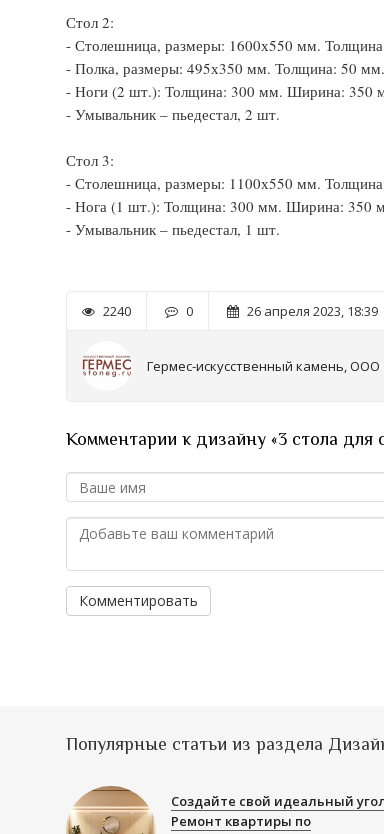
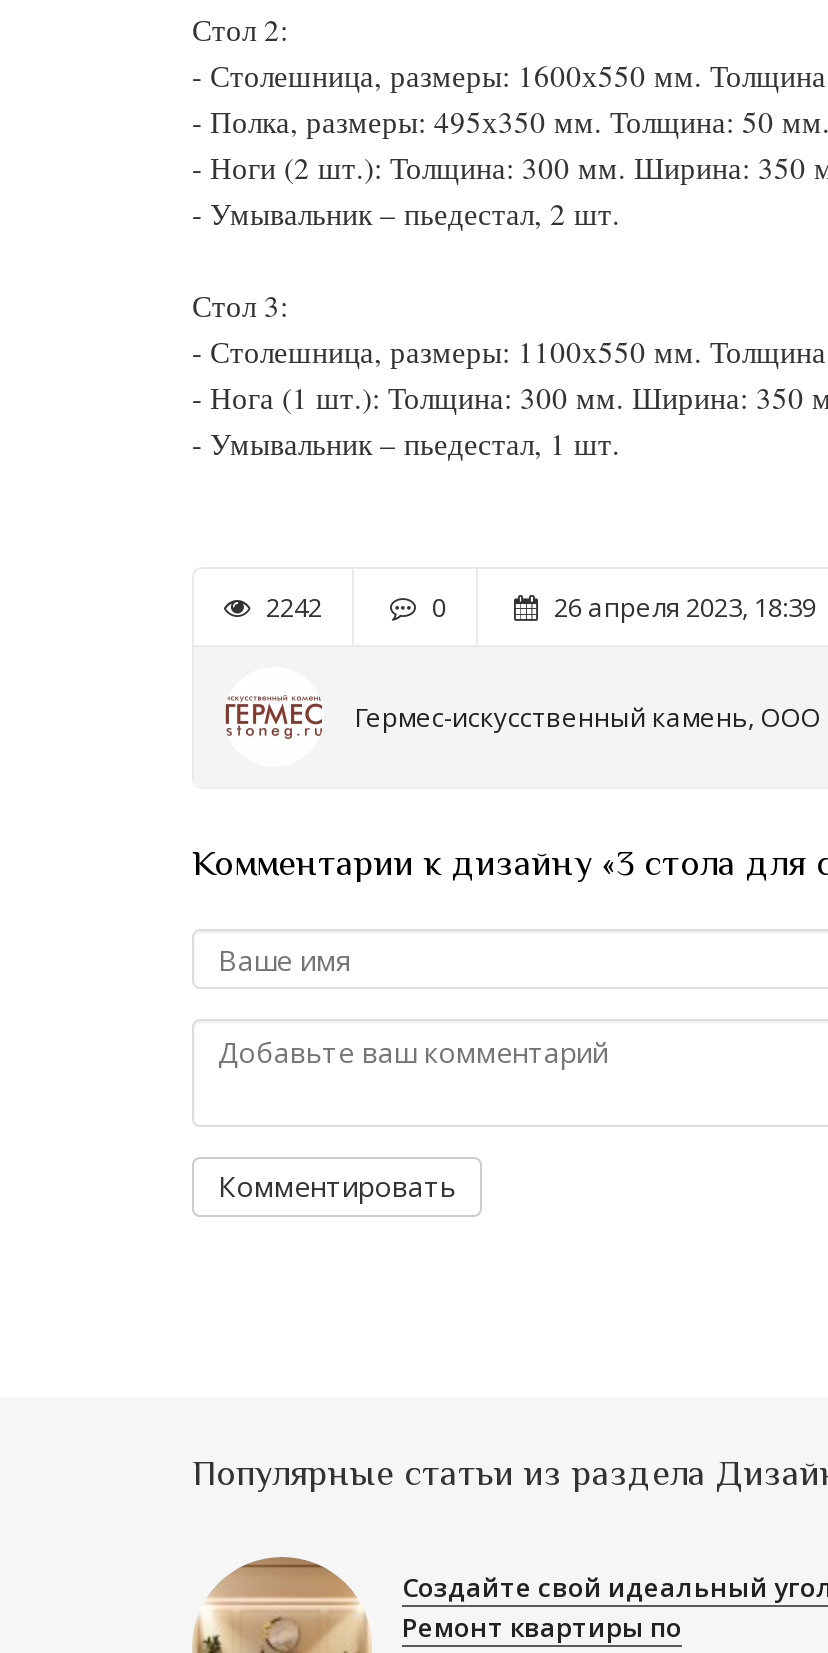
[103,302,131,320] 2240 -> [266,590,322,626] 2242

